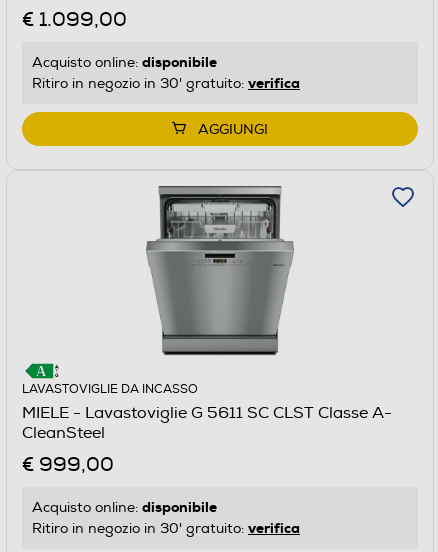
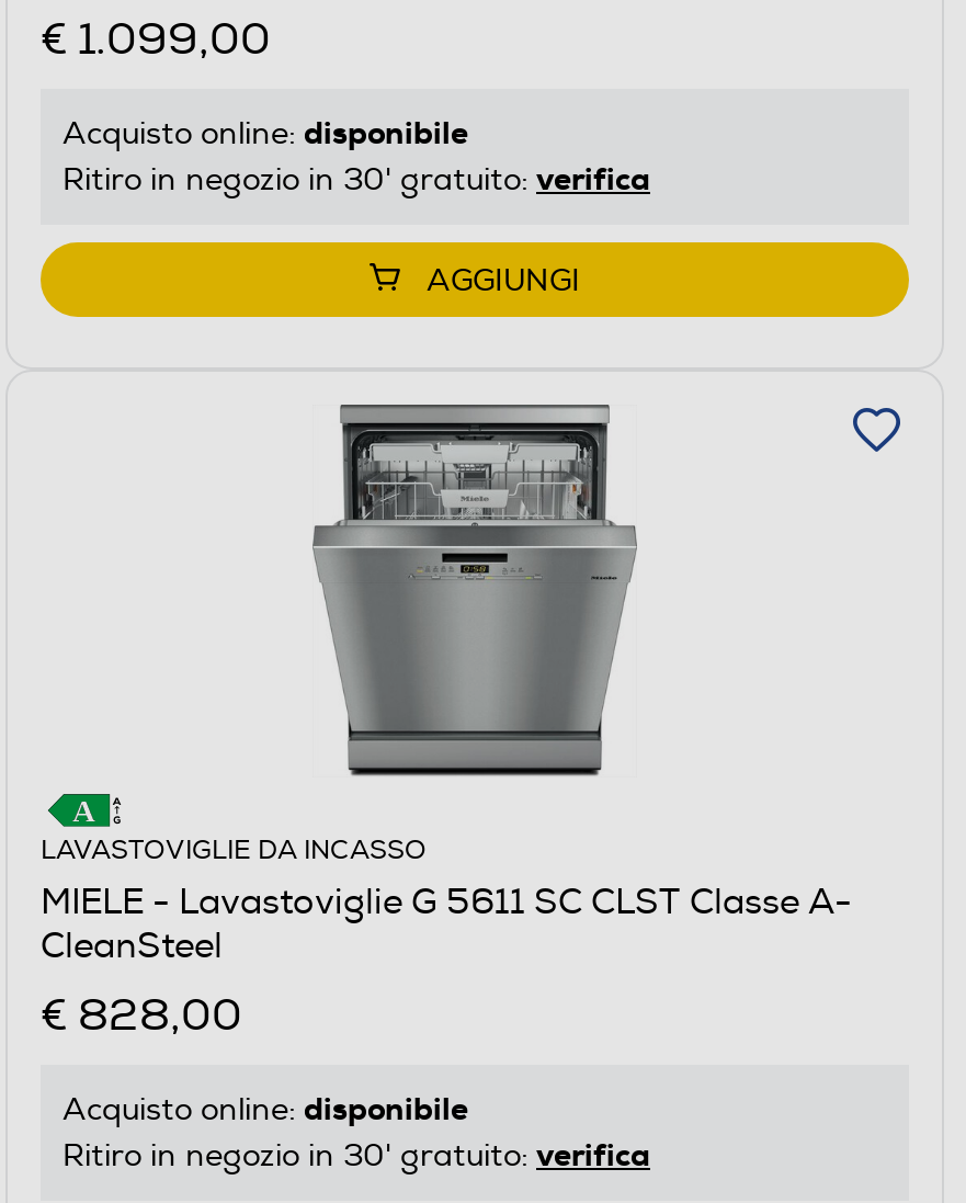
[22,452,114,477] € 999,00 -> [41,988,242,1043] € 828,00

